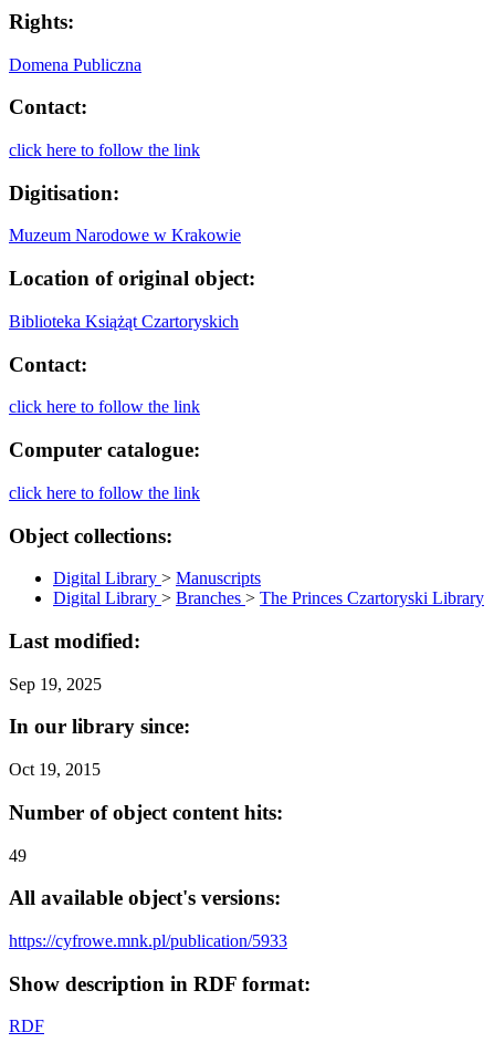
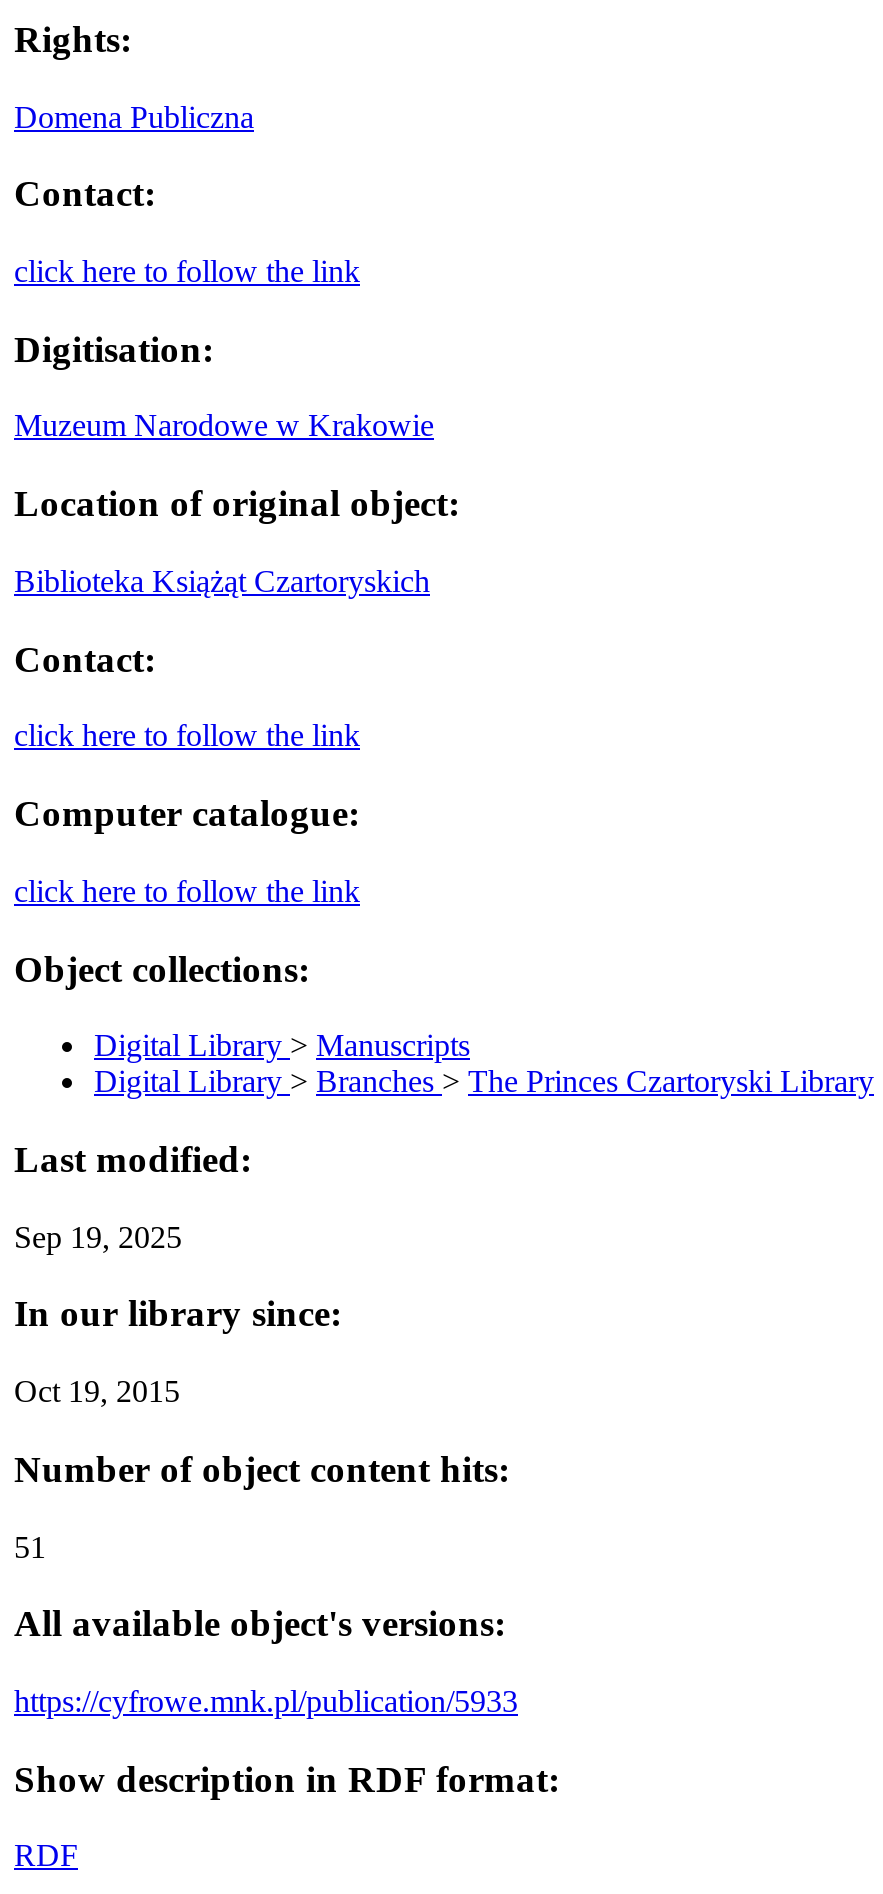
[9,846,27,864] 49 -> [14,1529,46,1563] 51

